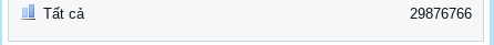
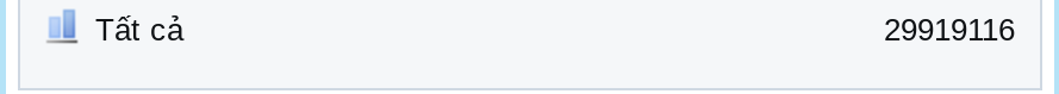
[409,6,471,22] 29876766 -> [884,12,1015,48] 29919116

